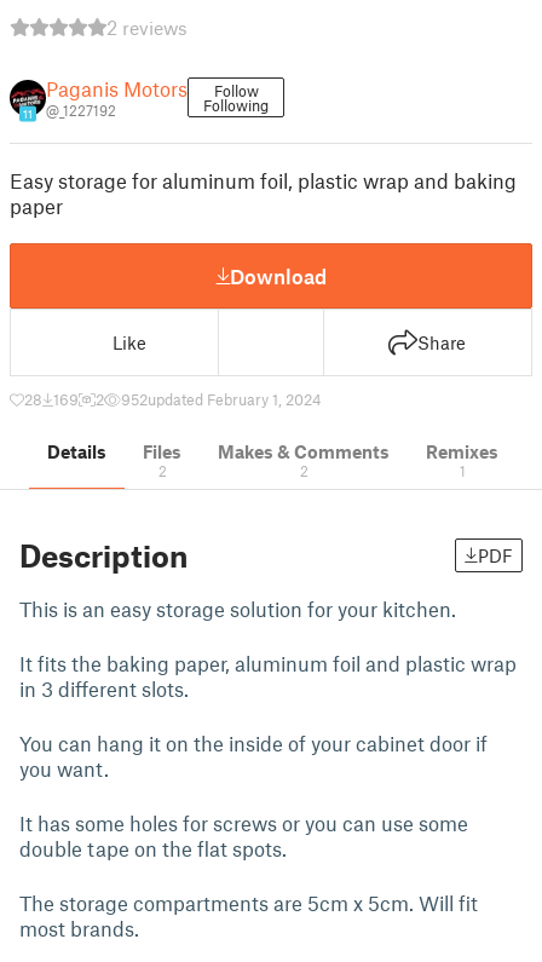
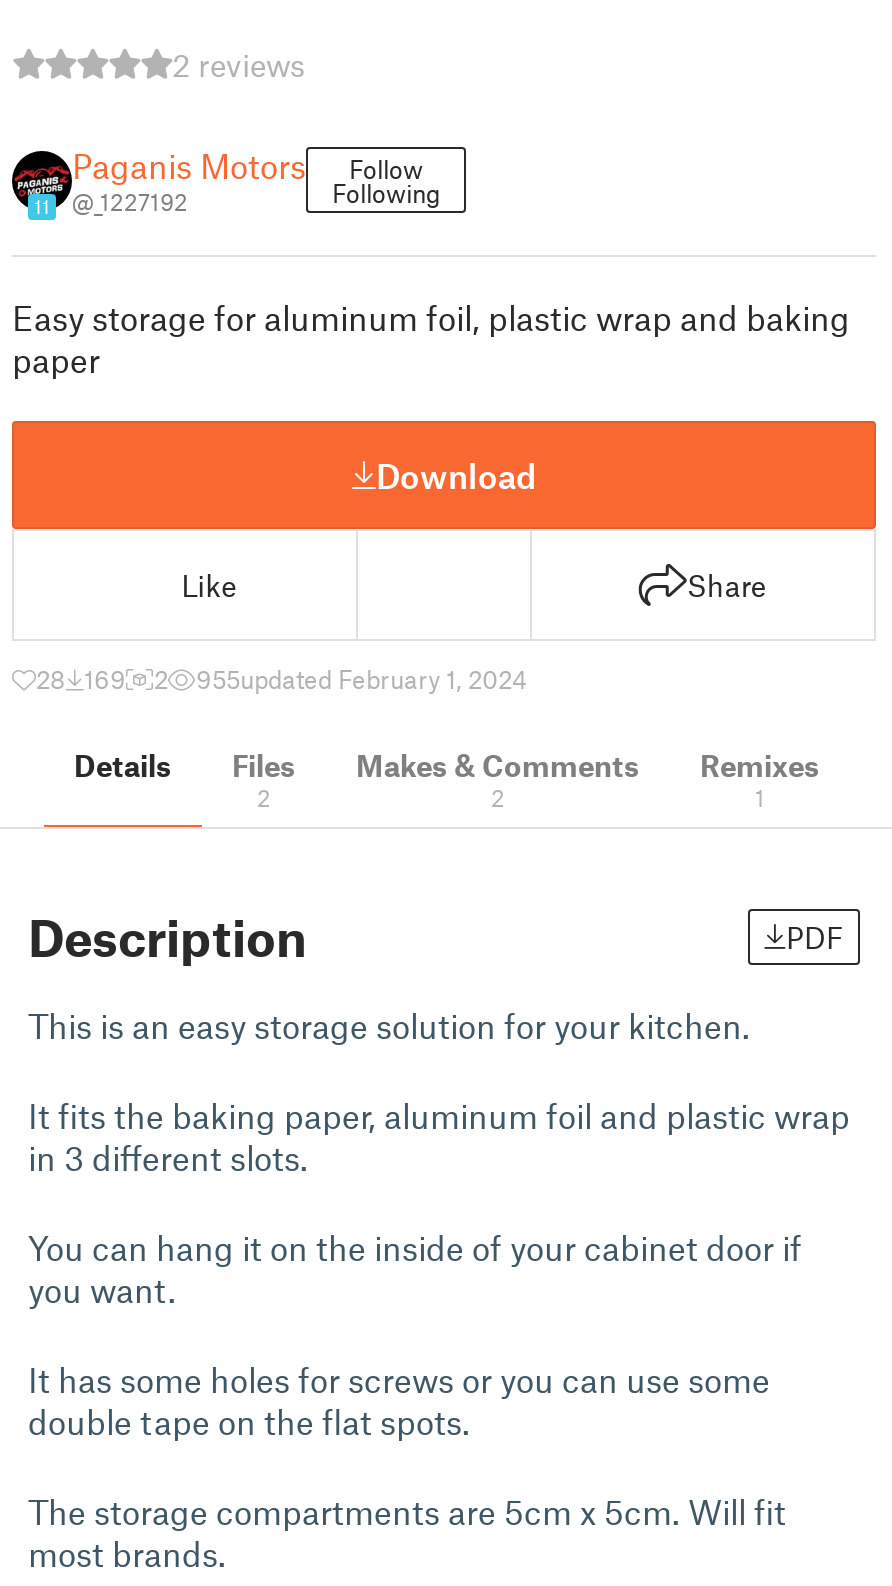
[121,390,322,409] 952updated February 1, 2024 -> [196,663,528,695] 955updated February 1, 2024

